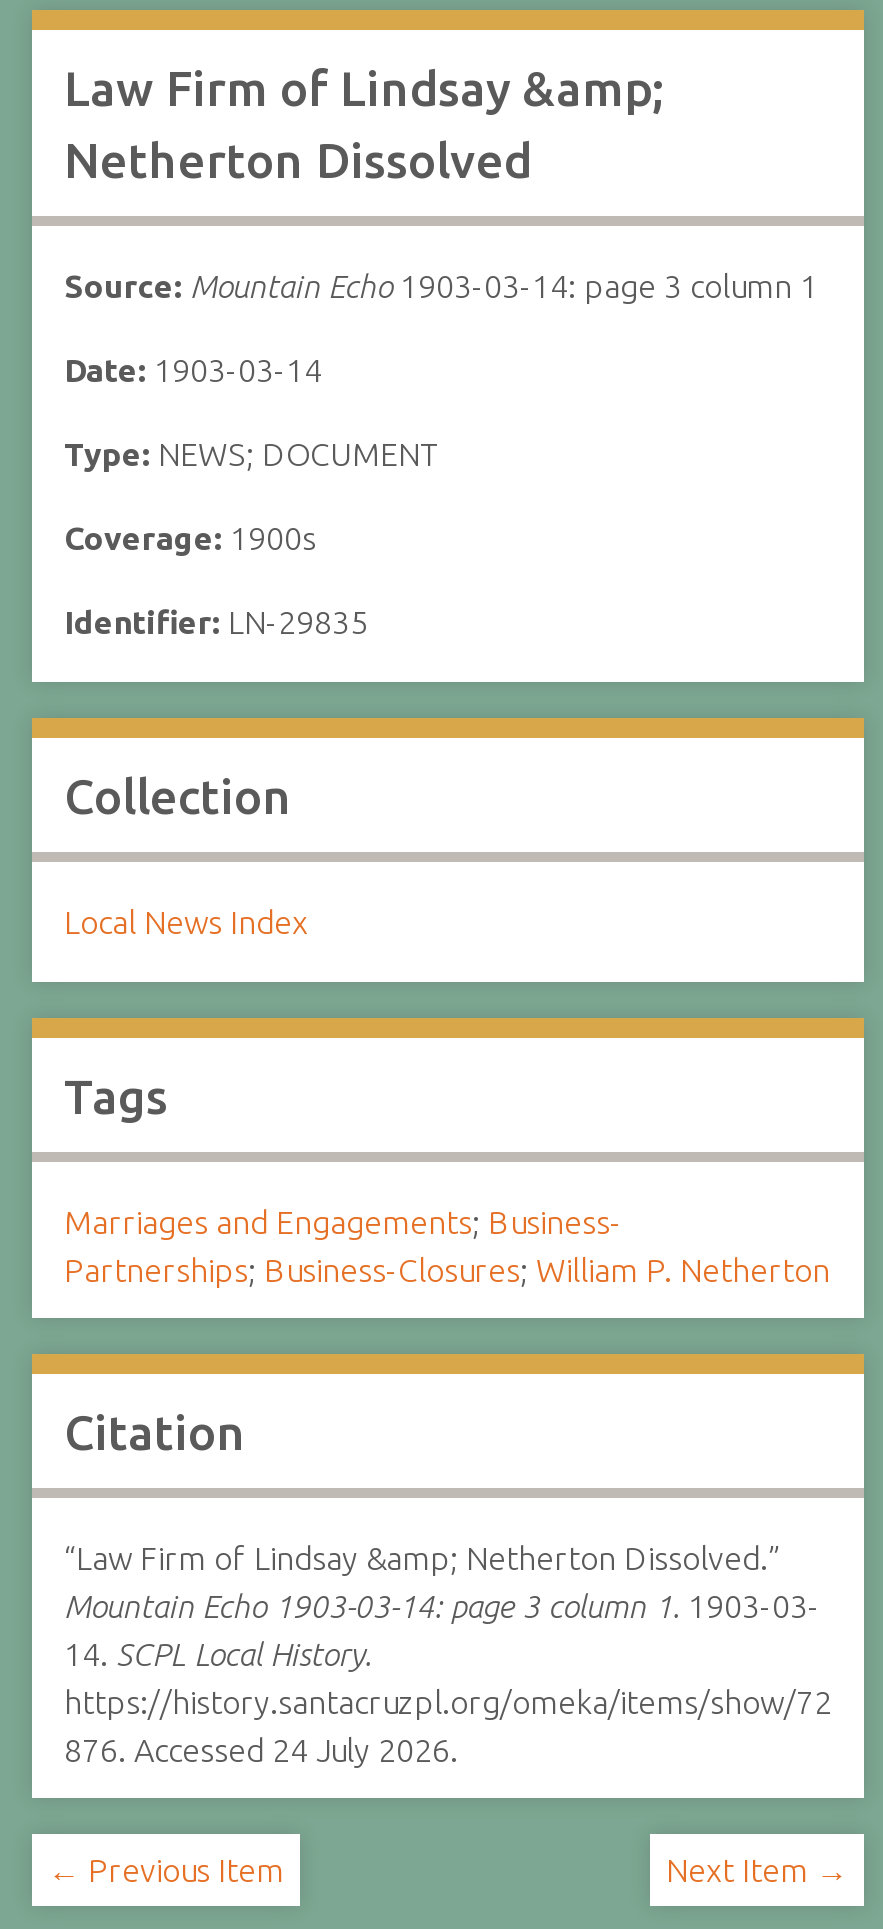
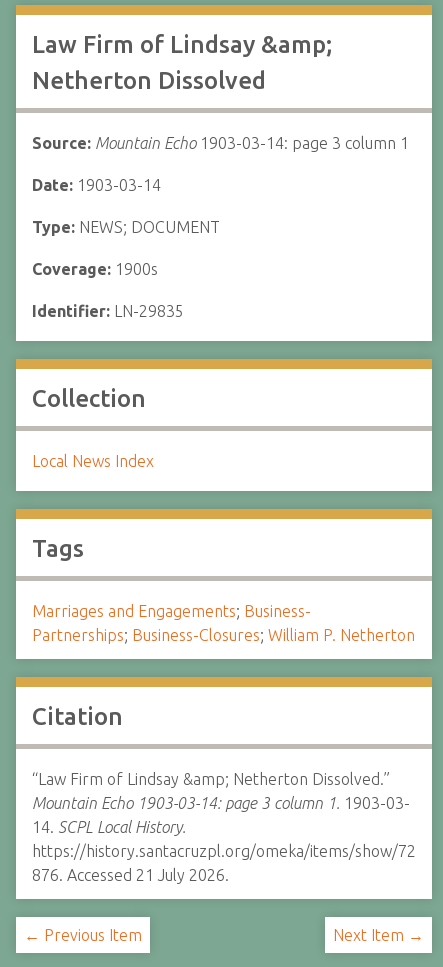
[64,1732,458,1768] 876. Accessed 24 July 2026. -> [32,866,229,884] 876. Accessed 21 July 2026.

